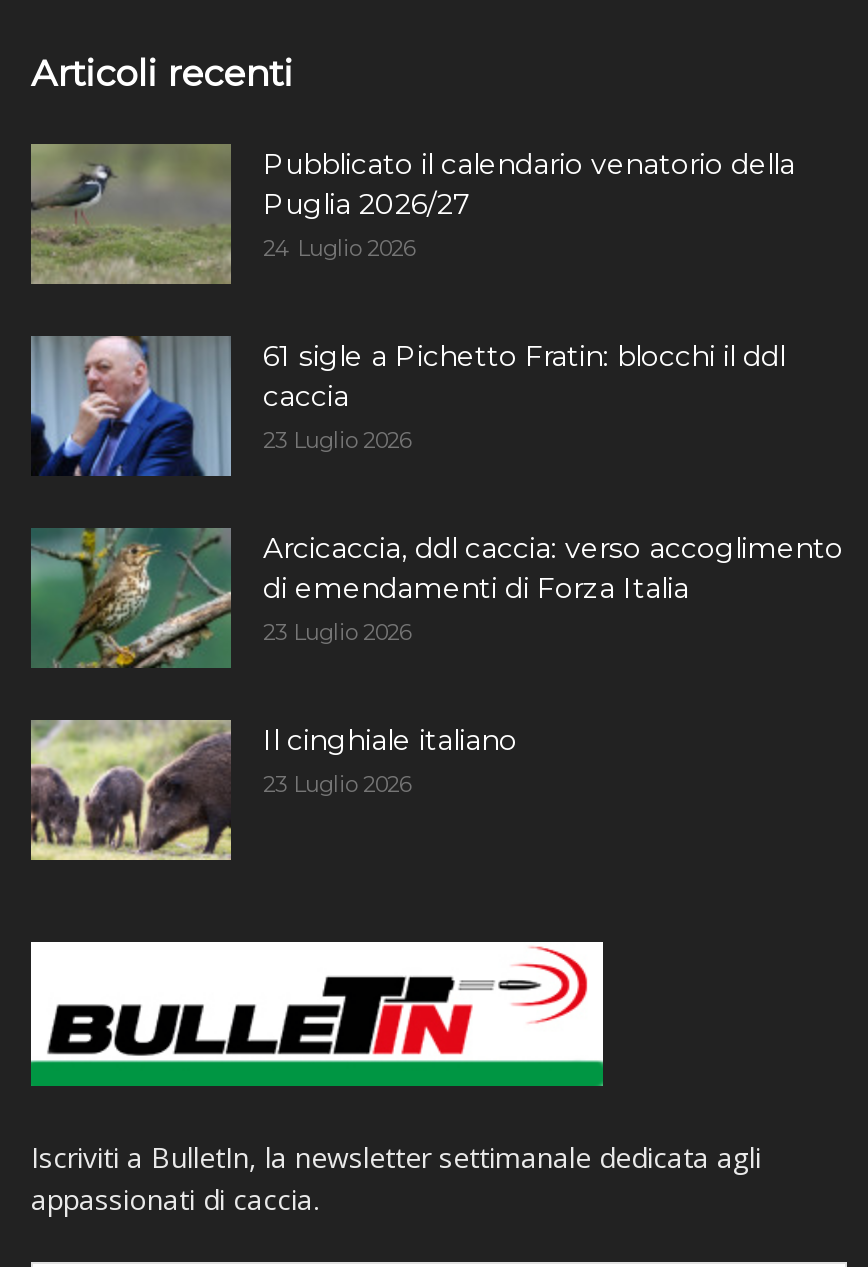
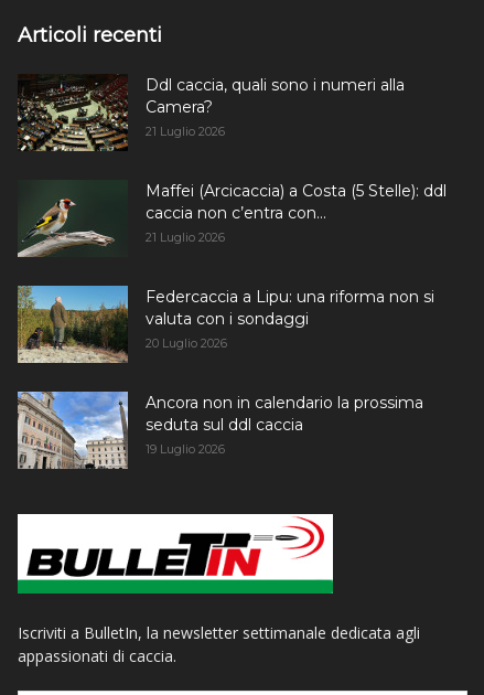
[29,142,795,286] [image] | Pubblicato il calendario venatorio della | Puglia 2026/27 | 24 Luglio 2026 -> [18,74,405,151] [image] | Ddl caccia, quali sono i numeri alla | Camera? | 21 Luglio 2026
[29,334,785,478] [image] | 61 sigle a Pichetto Fratin: blocchi il ddl | caccia | 23 Luglio 2026 -> [17,180,447,258] [image] | Maffei (Arcicaccia) a Costa (5 Stelle): ddl | caccia non c’entra con... | 21 Luglio 2026
[31,528,843,668] [image] | Arcicaccia, ddl caccia: verso accoglimento | di emendamenti di Forza Italia | 23 Luglio 2026 -> [17,285,434,364] [image] | Federcaccia a Lipu: una riforma non si | valuta con i sondaggi | 20 Luglio 2026
[31,720,517,862] [image] | Il cinghiale italiano | 23 Luglio 2026 -> [17,392,423,469] [image] | Ancora non in calendario la prossima | seduta sul ddl caccia | 19 Luglio 2026

